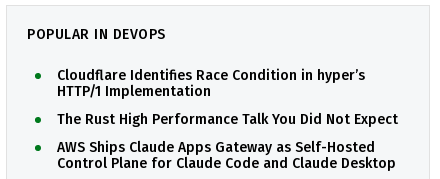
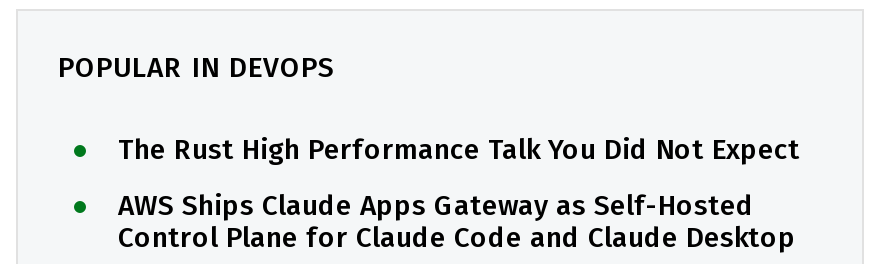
[57,67,365,100] Cloudflare Identifies Race Condition in hyper’s | HTTP/1 Implementation -> none

